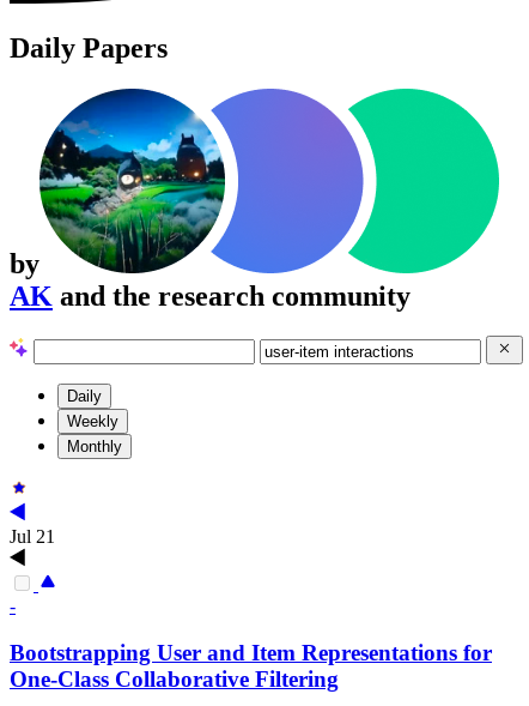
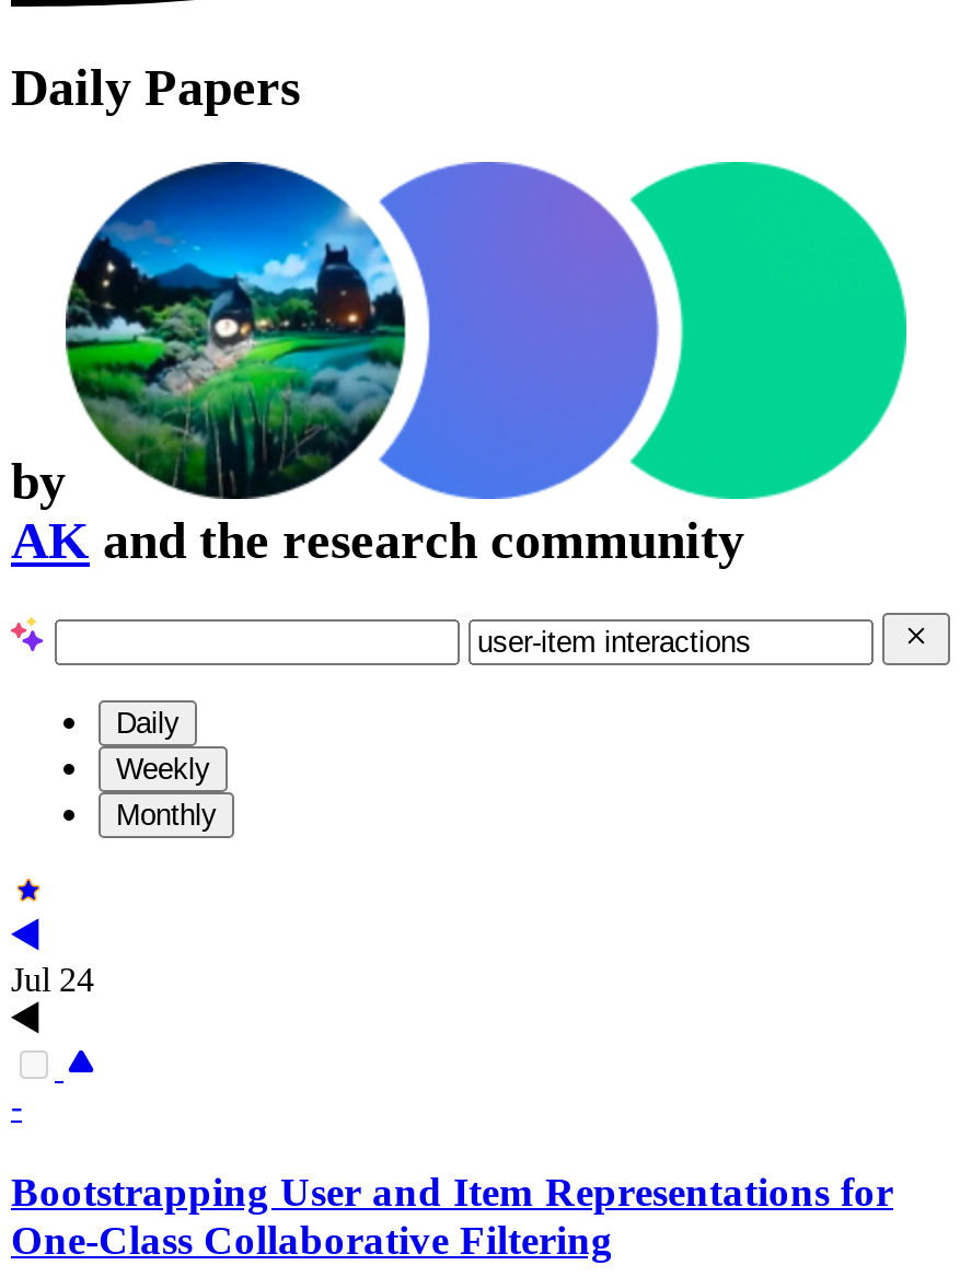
[10,526,55,547] Jul 21 -> [11,961,94,998] Jul 24

